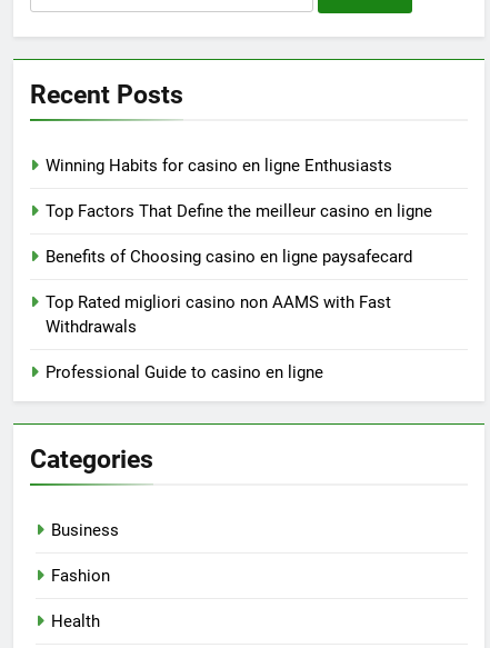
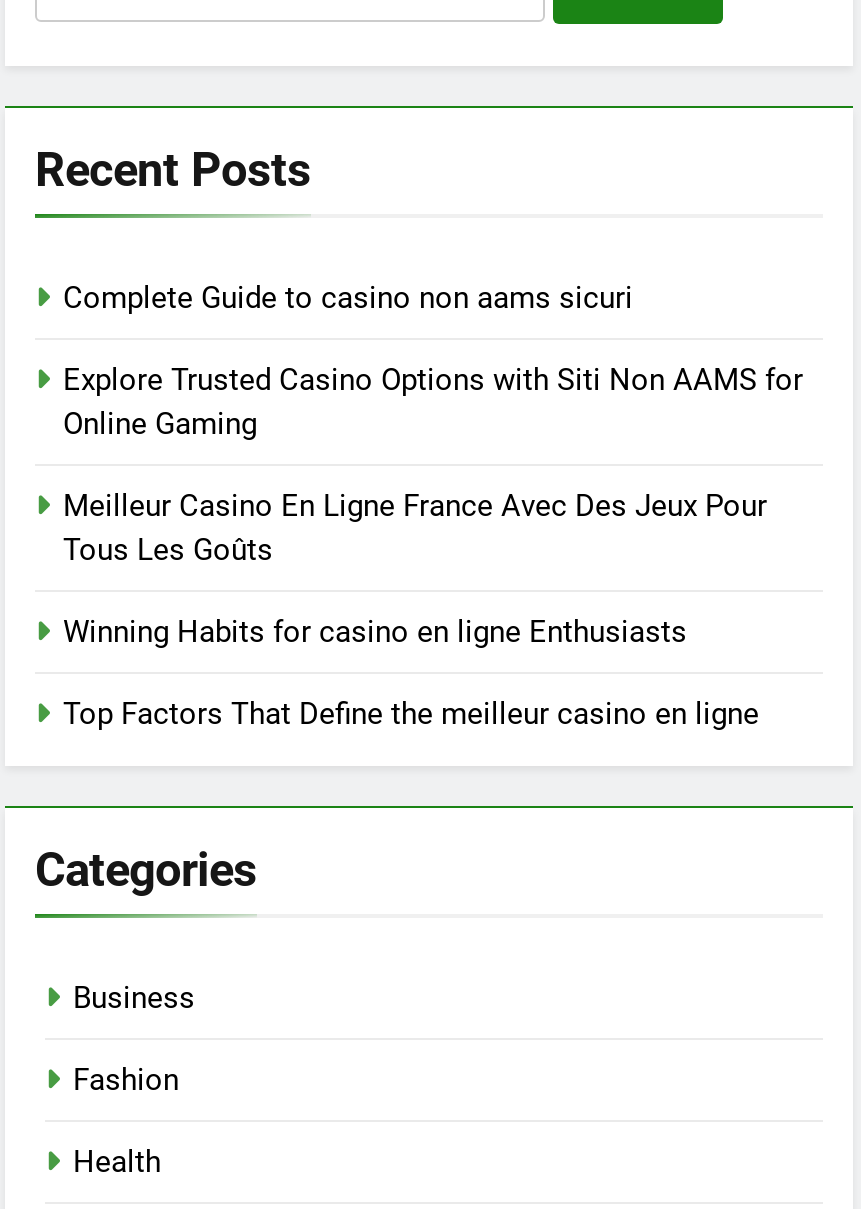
none -> [63,279,803,567] Complete Guide to casino non aams sicuri | Explore Trusted Casino Options with Siti Non AAMS for | Online Gaming | Meilleur Casino En Ligne France Avec Des Jeux Pour | Tous Les Goûts
moved [46,155,432,221] -> [63,613,759,731]: Winning Habits for casino en ligne Enthusiasts | Top Factors That Define the meilleur casino en ligne
[46,246,412,382] Benefits of Choosing casino en ligne paysafecard | Top Rated migliori casino non AAMS with Fast | Withdrawals | Professional Guide to casino en ligne -> none

